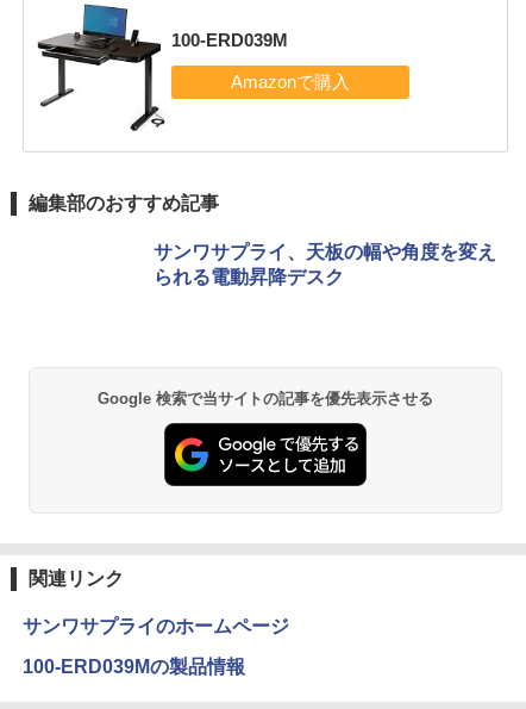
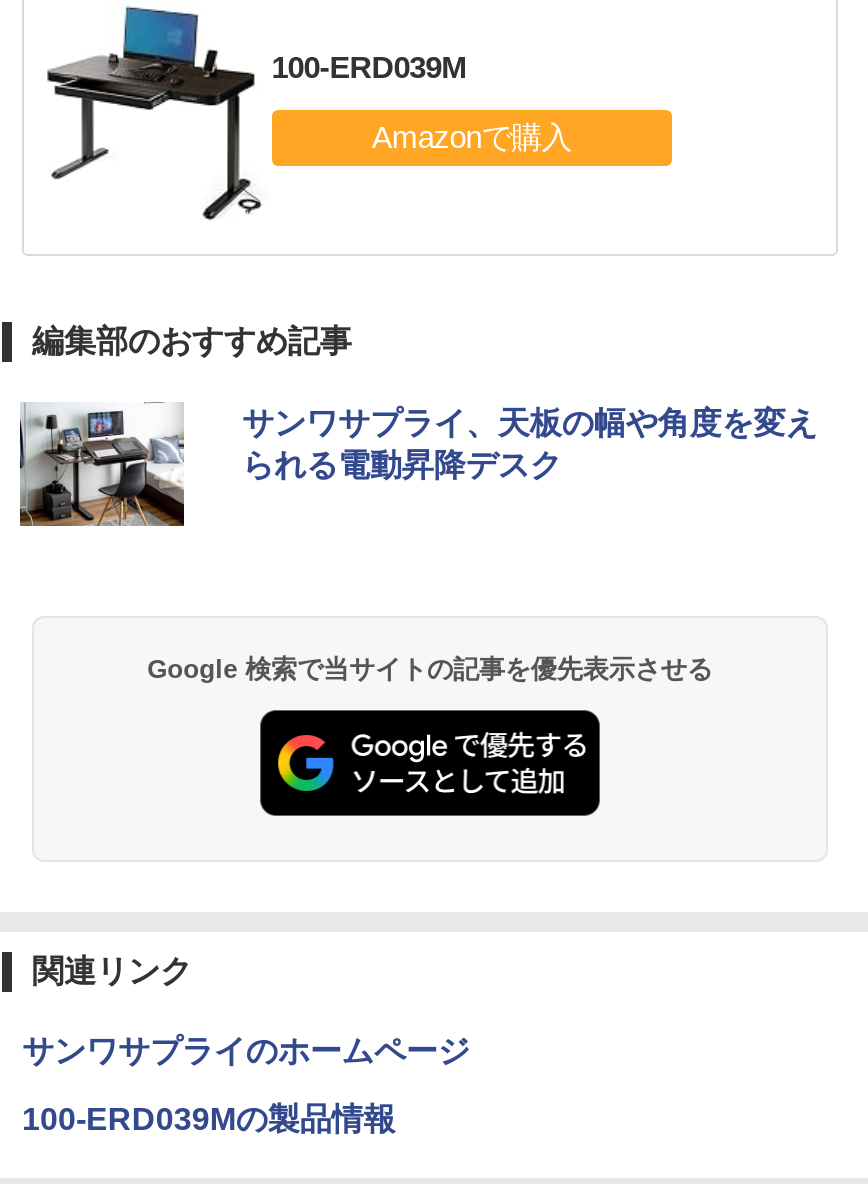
none -> [18,402,186,528] [image]

